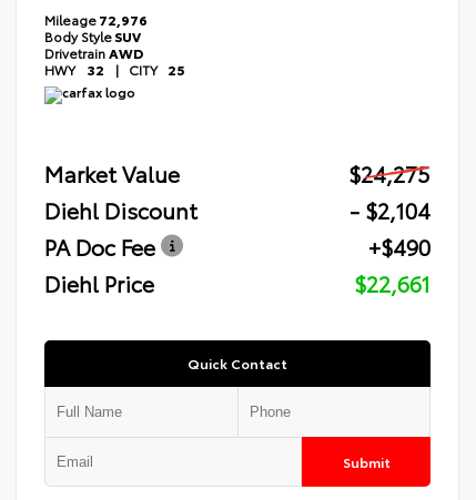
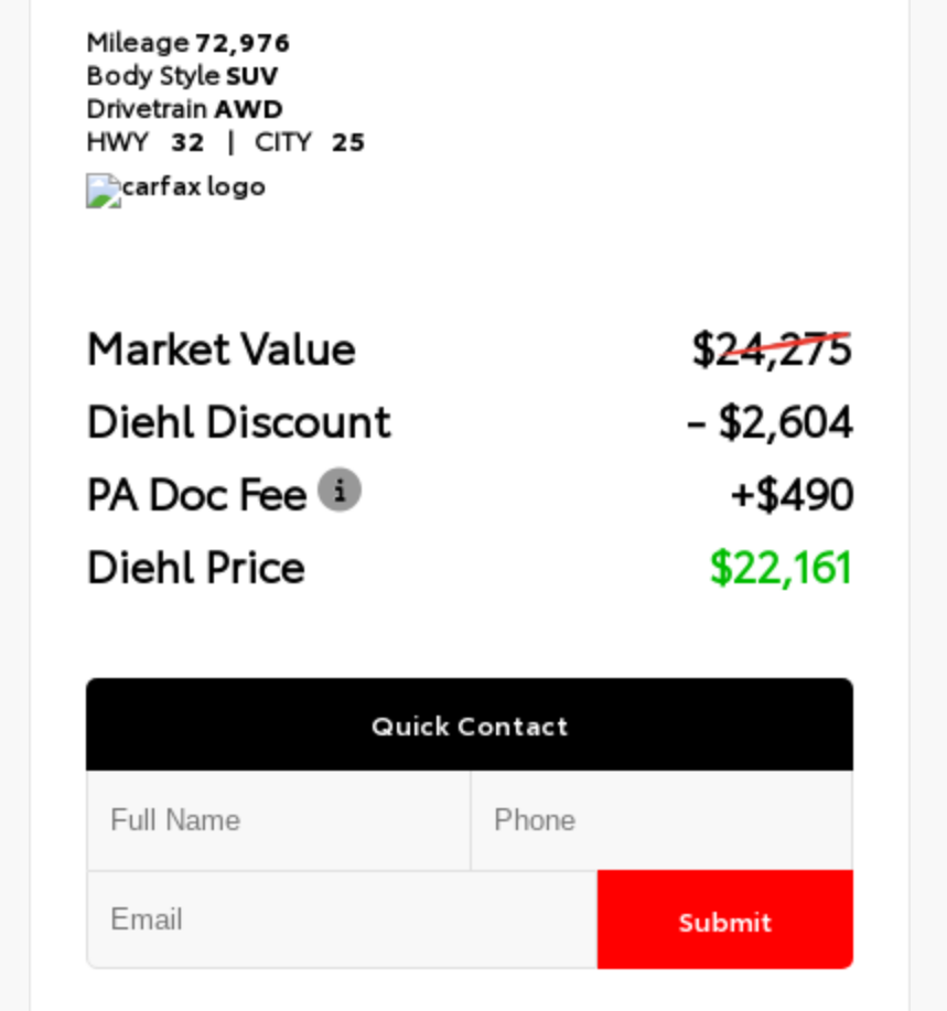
[350,193,431,225] - $2,104 -> [686,386,853,448] - $2,604
[354,267,431,298] $22,661 -> [708,531,853,593] $22,161

